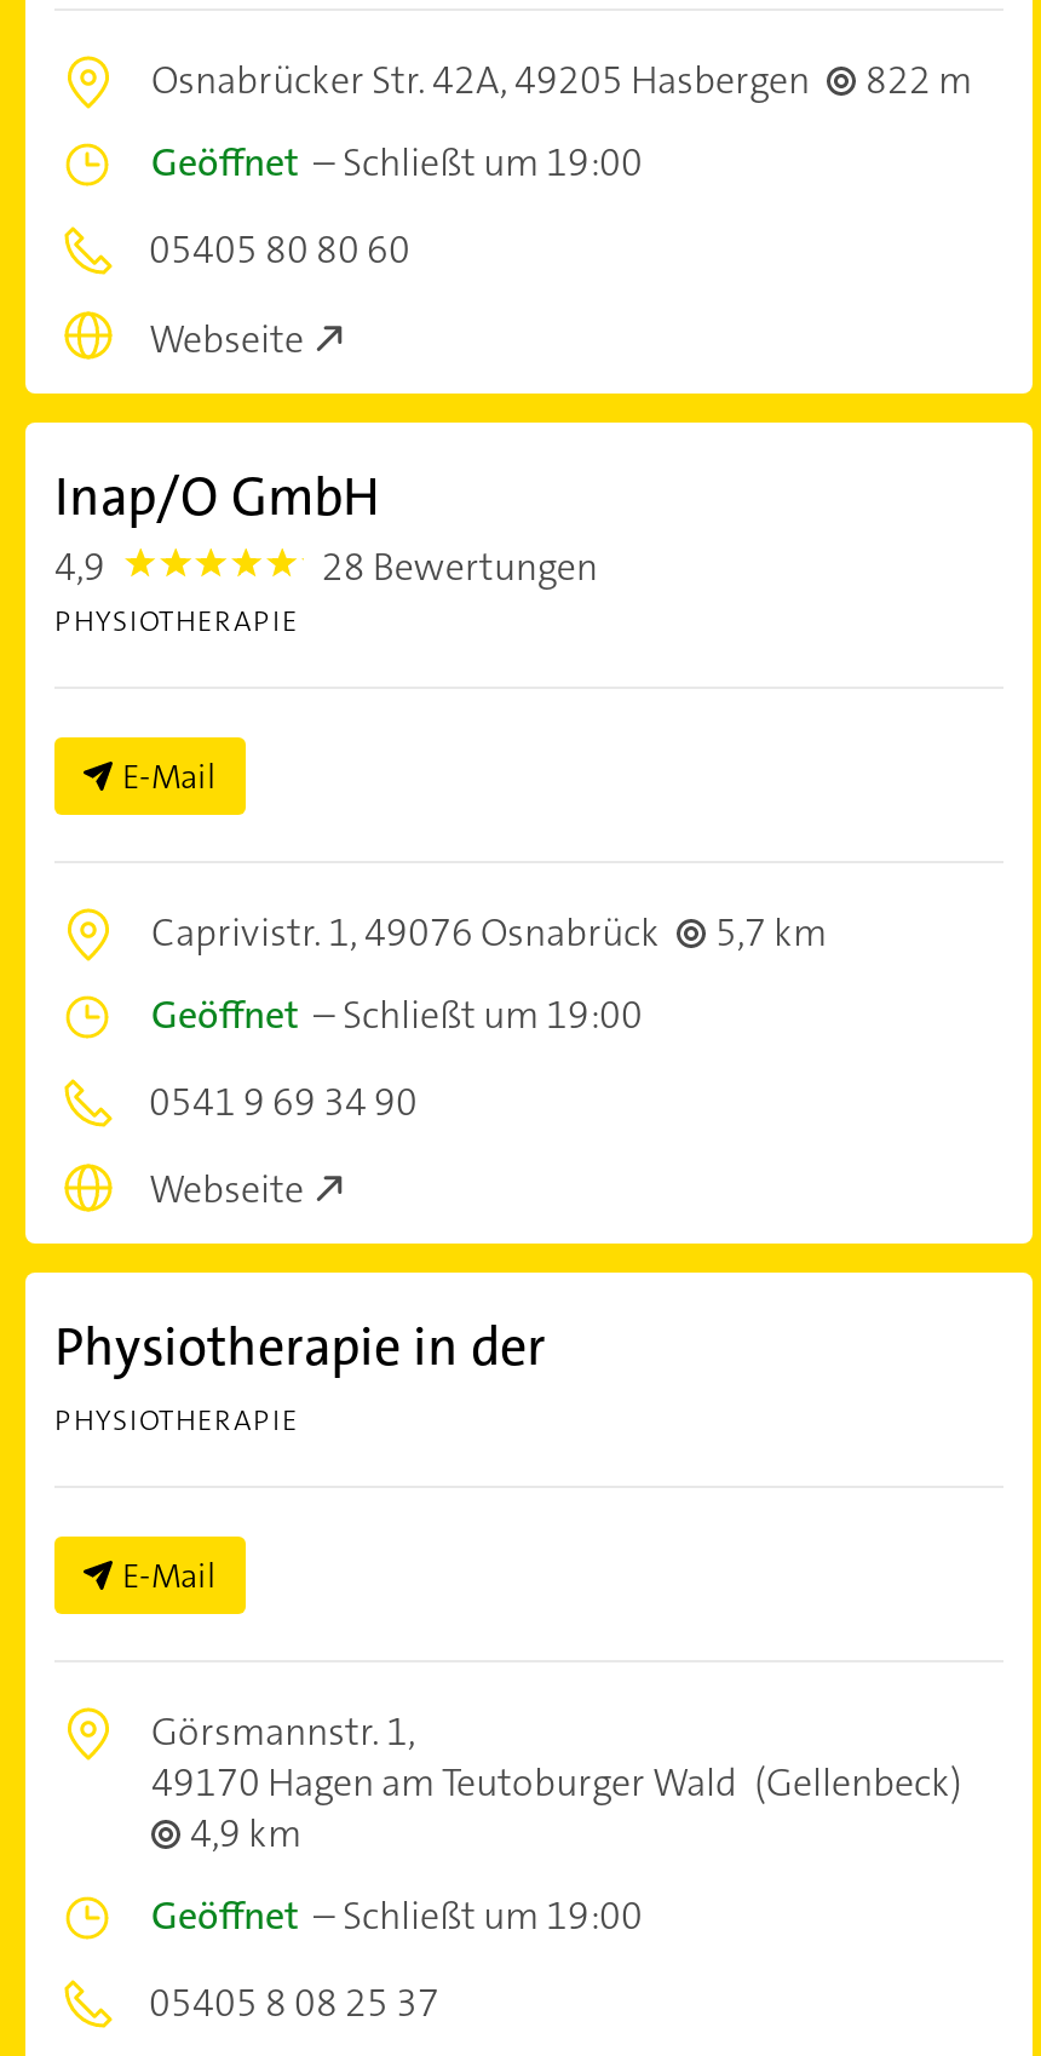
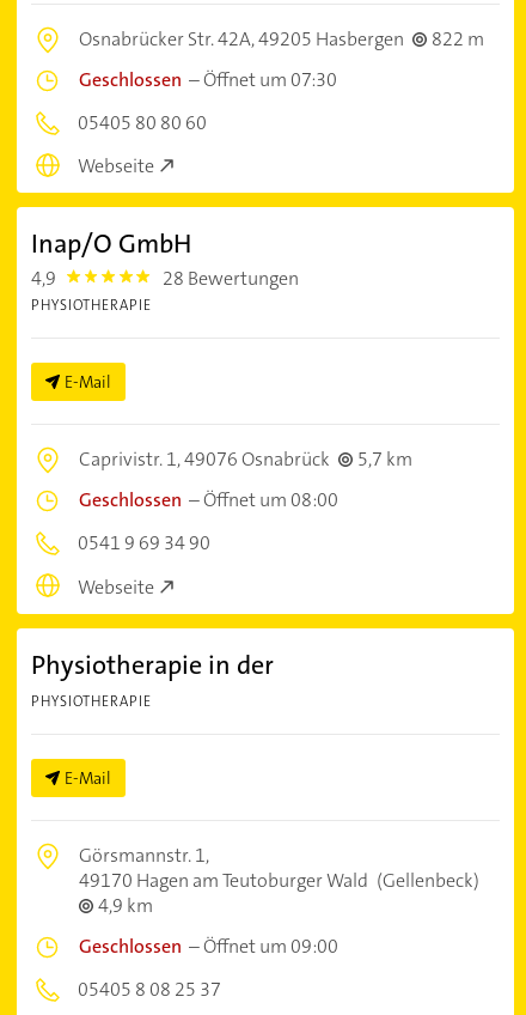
[151,137,643,188] Geöffnet – Schließt um 19:00 -> [79,67,337,92] Geschlossen – Öffnet um 07:30
[151,989,643,1039] Geöffnet – Schließt um 19:00 -> [79,487,338,513] Geschlossen – Öffnet um 08:00
[151,1891,643,1942] Geöffnet – Schließt um 19:00 -> [79,933,338,959] Geschlossen – Öffnet um 09:00

